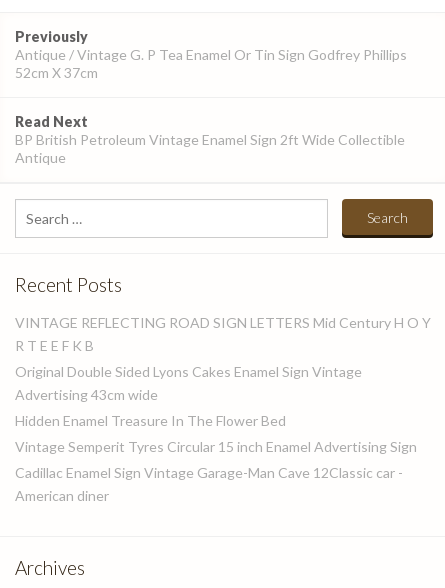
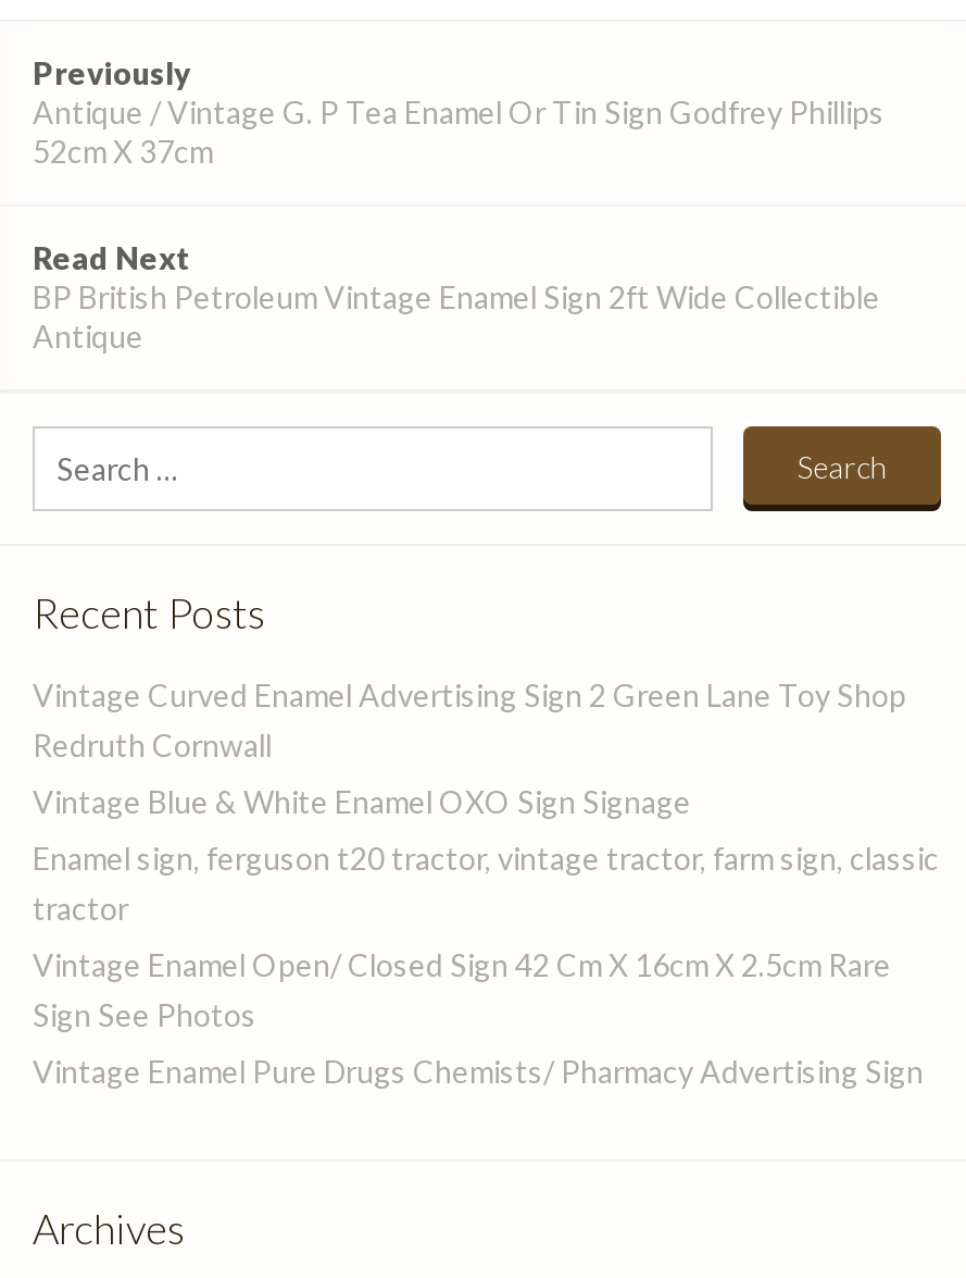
[15,314,431,354] VINTAGE REFLECTING ROAD SIGN LETTERS Mid Century H O Y | R T E E F K B -> [33,677,906,764] Vintage Curved Enamel Advertising Sign 2 Green Lane Toy Shop | Redruth Cornwall
[15,363,362,403] Original Double Sided Lyons Cakes Enamel Sign Vintage | Advertising 43cm wide -> [33,783,691,820] Vintage Blue & White Enamel OXO Sign Signage
[15,412,286,429] Hidden Enamel Treasure In The Flower Bed -> [33,840,939,927] Enamel sign, ferguson t20 tractor, vintage tractor, farm sign, classic | tractor
[15,438,417,455] Vintage Semperit Tyres Circular 15 inch Enamel Advertising Sign -> [33,946,891,1033] Vintage Enamel Open/ Closed Sign 42 Cm X 16cm X 2.5cm Rare | Sign See Photos
[15,464,403,504] Cadillac Enamel Sign Vintage Garage-Man Cave 12Classic car - | American diner -> [33,1053,924,1090] Vintage Enamel Pure Drugs Chemists/ Pharmacy Advertising Sign

